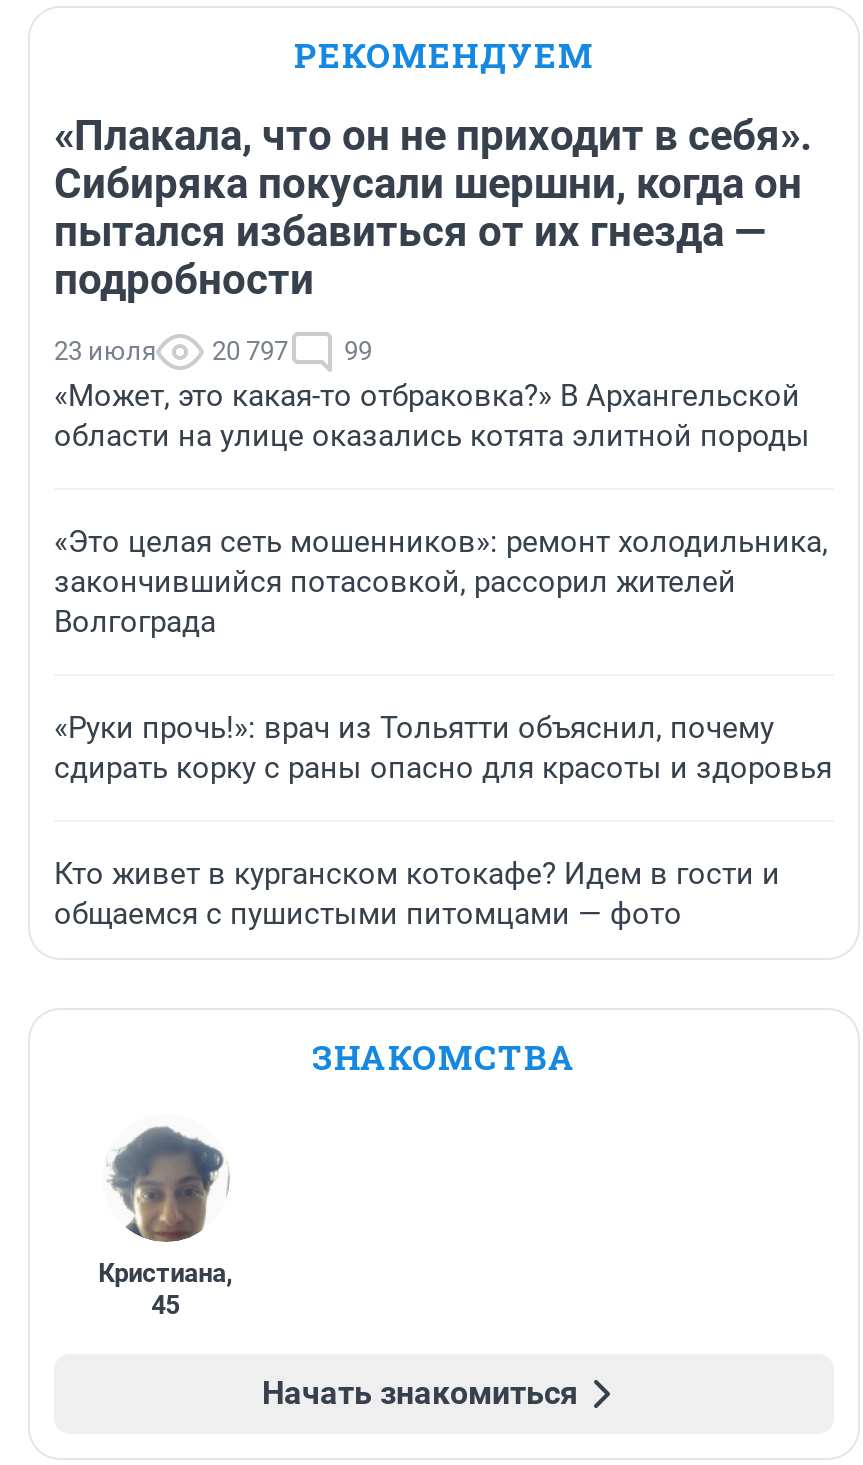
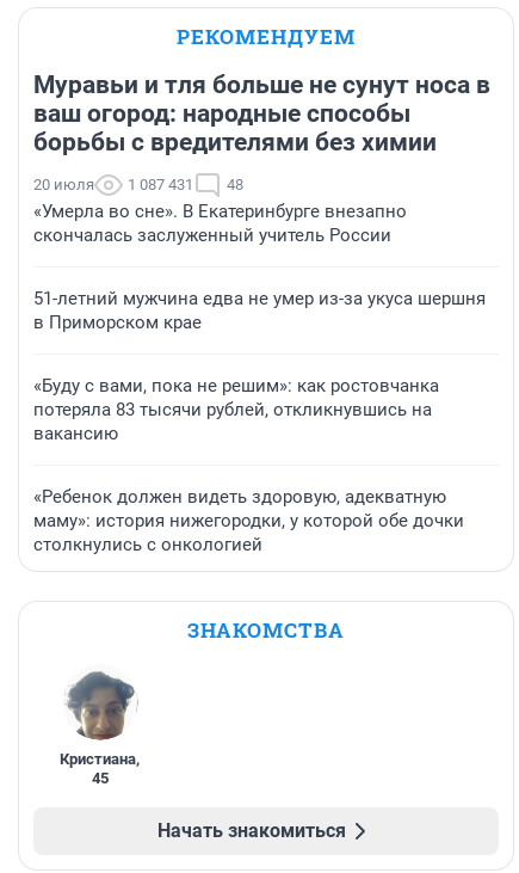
[54,112,812,304] «Плакала, что он не приходит в себя». | Сибиряка покусали шершни, когда он | пытался избавиться от их гнезда — | подробности -> [33,71,490,157] Муравьи и тля больше не сунут носа в | ваш огород: народные способы | борьбы с вредителями без химии
[54,336,810,454] 23 июля | 20 797 | 99 | «Может, это какая-то отбраковка?» В Архангельской | области на улице оказались котята элитной породы -> [33,176,407,246] 20 июля | 1 087 431 | 48 | «Умерла во сне». В Екатеринбурге внезапно | скончалась заслуженный учитель России
[54,524,828,640] «Это целая сеть мошенников»: ремонт холодильника, | закончившийся потасовкой, рассорил жителей | Волгограда -> [33,288,486,333] 51-летний мужчина едва не умер из-за укуса шершня | в Приморском крае
[54,710,832,786] «Руки прочь!»: врач из Тольятти объяснил, почему | сдирать корку с раны опасно для красоты и здоровья -> [33,375,439,445] «Буду с вами, пока не решим»: как ростовчанка | потеряла 83 тысячи рублей, откликнувшись на | вакансию
[54,856,780,932] Кто живет в курганском котокафе? Идем в гости и | общаемся с пушистыми питомцами — фото -> [33,486,464,556] «Ребенок должен видеть здоровую, адекватную | маму»: история нижегородки, у которой обе дочки | столкнулись с онкологией

